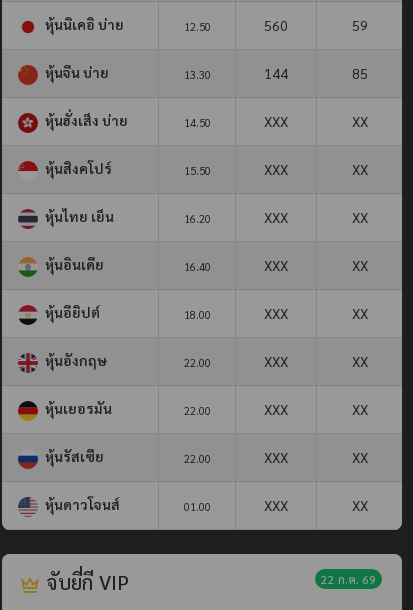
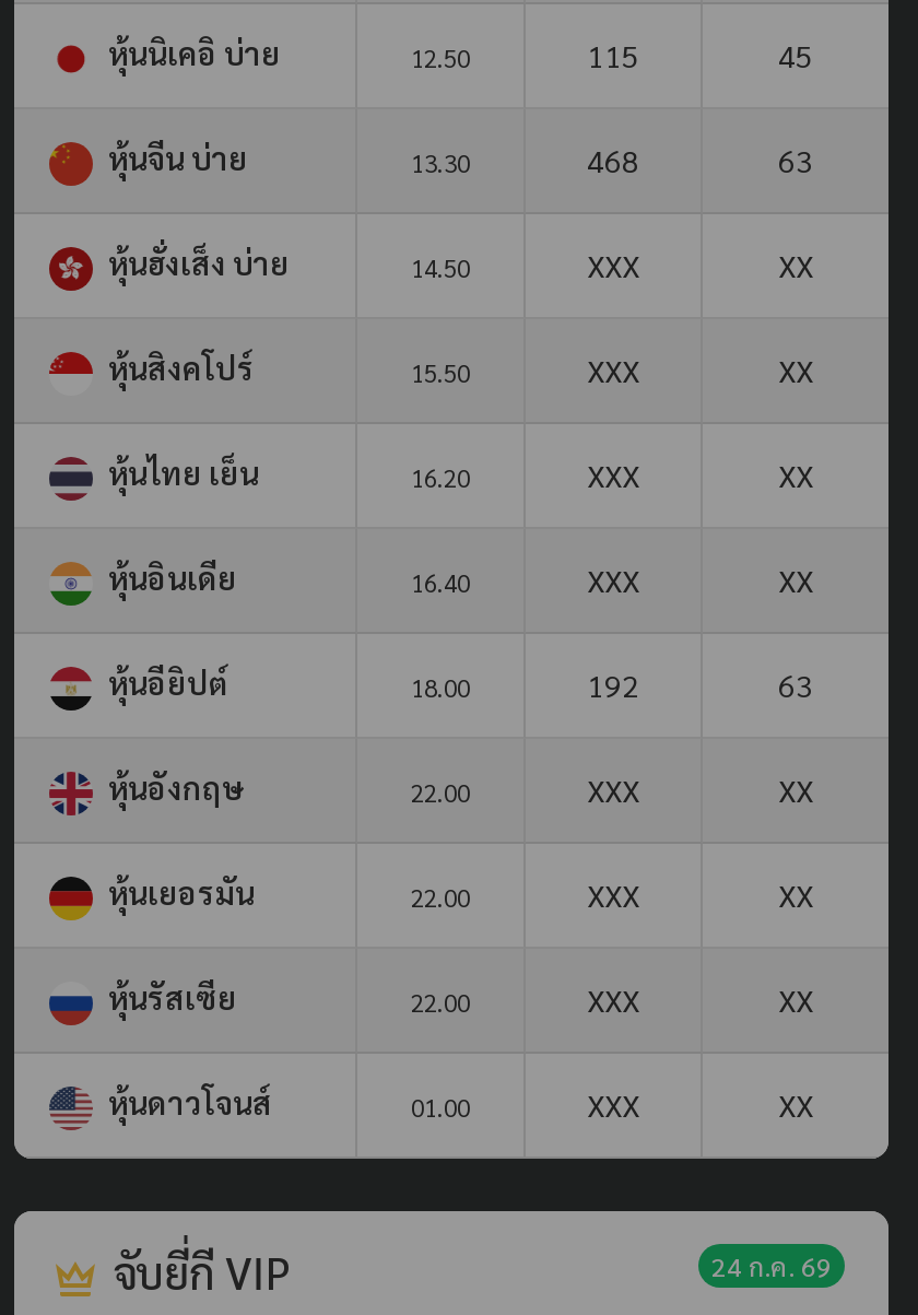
[264,16,288,34] 560 -> [587,35,639,74] 115
[351,16,367,34] 59 -> [778,35,813,74] 45
[264,64,288,82] 144 -> [587,139,639,179] 468
[351,64,367,82] 85 -> [778,139,813,179] 63
[264,304,367,322] XXX | XX -> [587,664,813,704] 192 | 63
[321,571,376,587] 22 ก.ค. 69 -> [711,1248,832,1283] 24 ก.ค. 69

